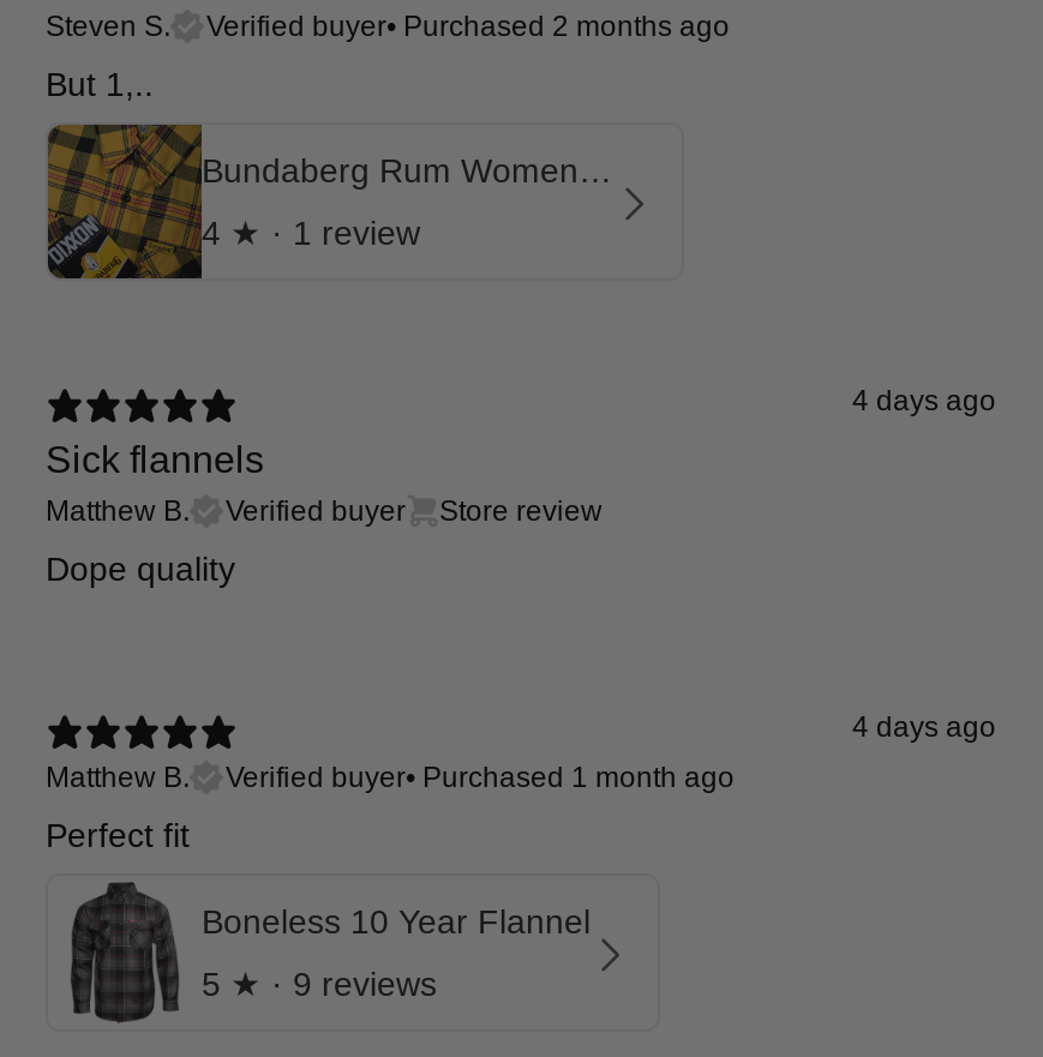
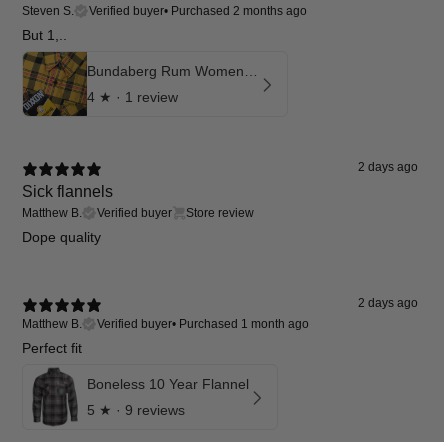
[852,385,996,418] 4 days ago -> [358,160,418,174] 2 days ago
[852,711,996,745] 4 days ago -> [358,296,418,310] 2 days ago

